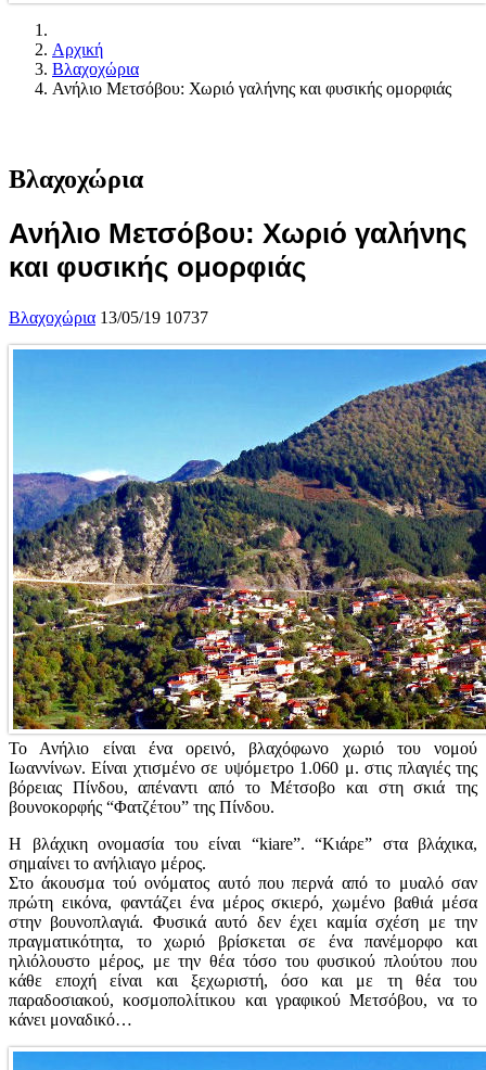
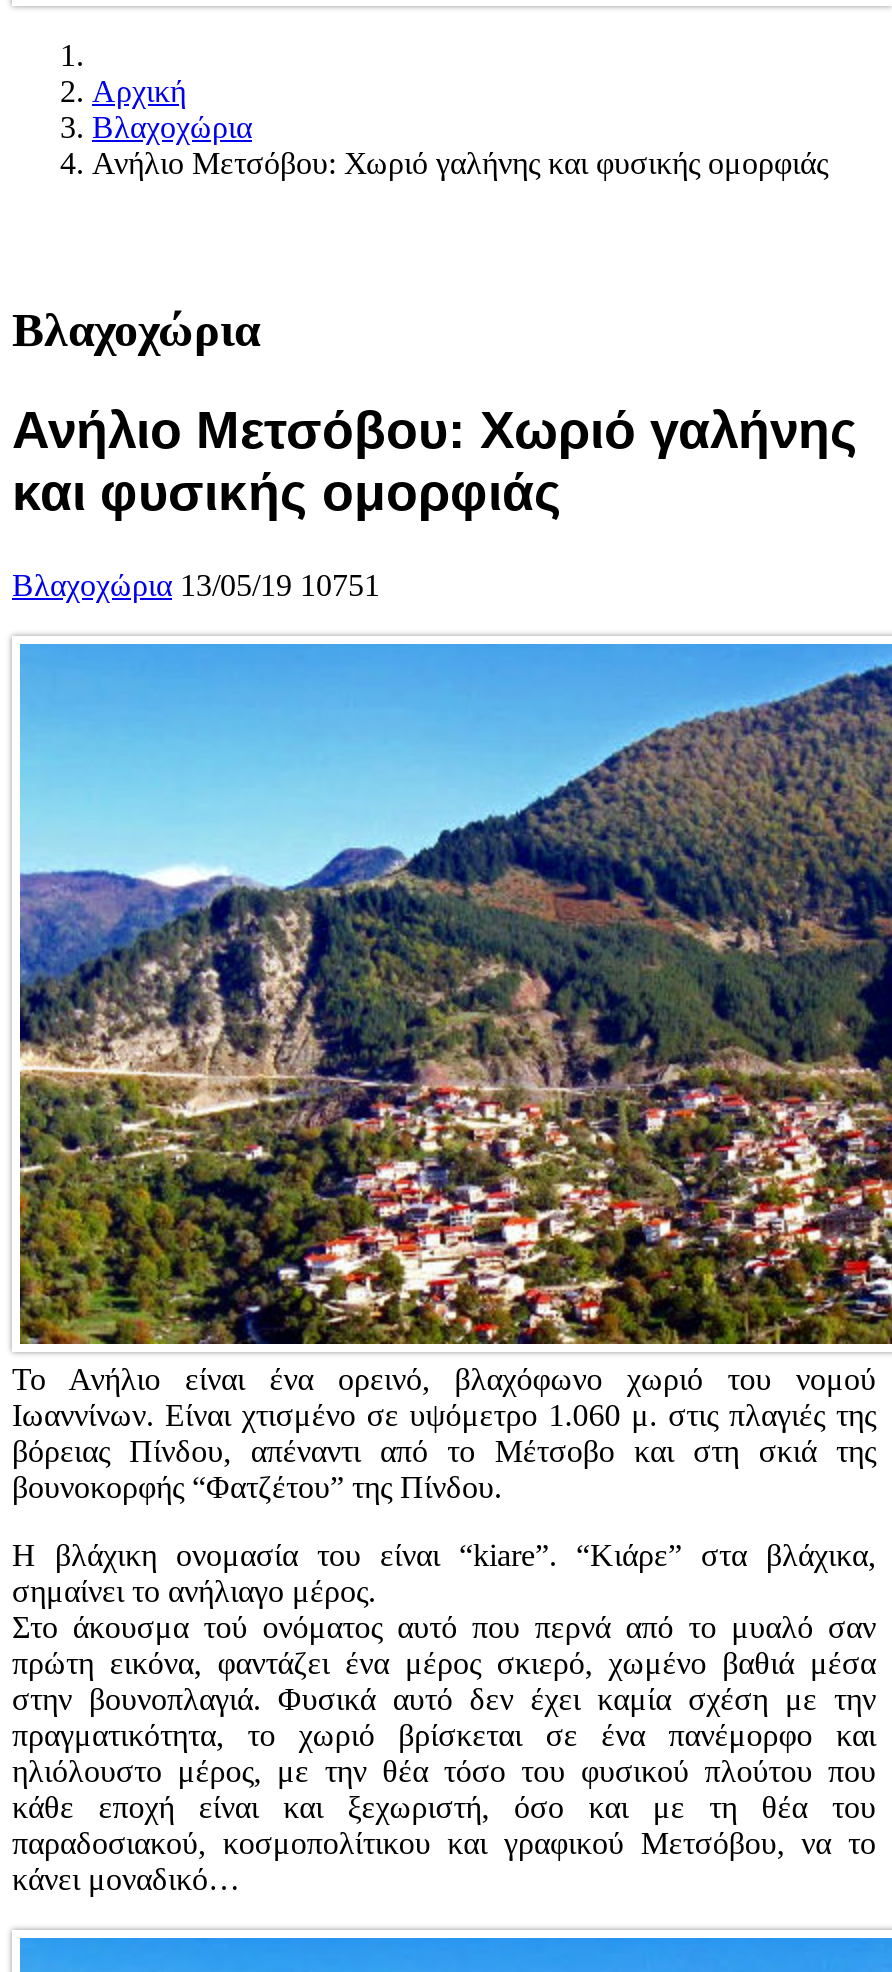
[9,308,208,327] Βλαχοχώρια 13/05/19 10737 -> [12,568,380,602] Βλαχοχώρια 13/05/19 10751

